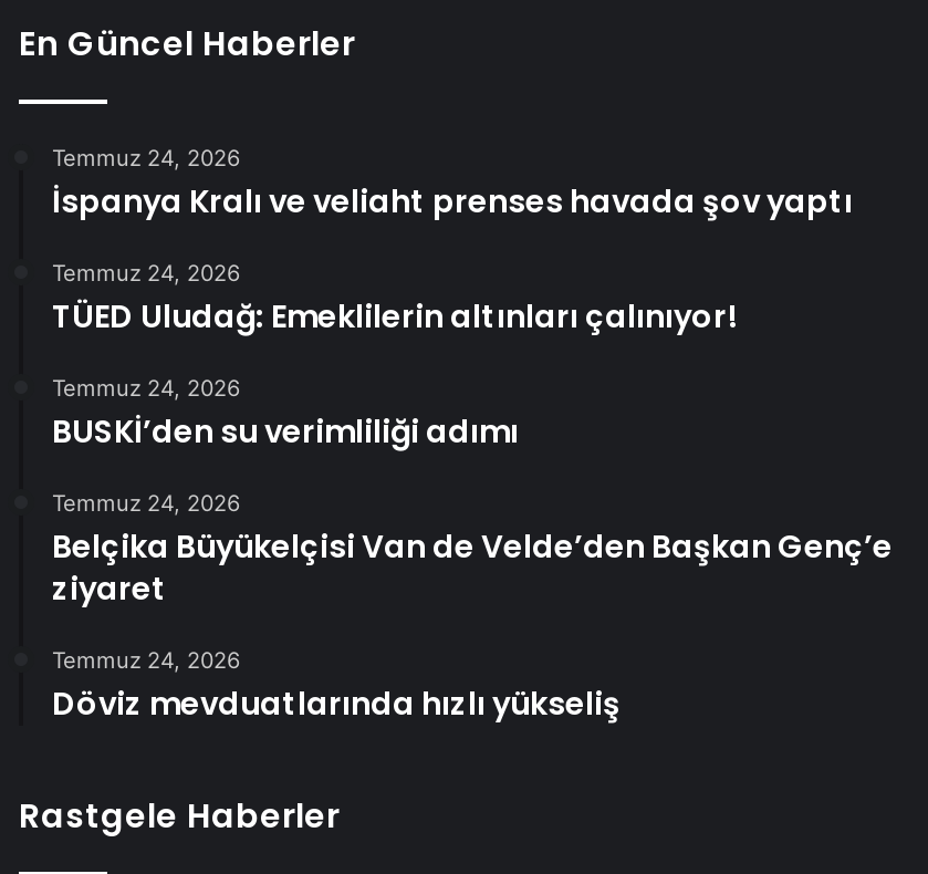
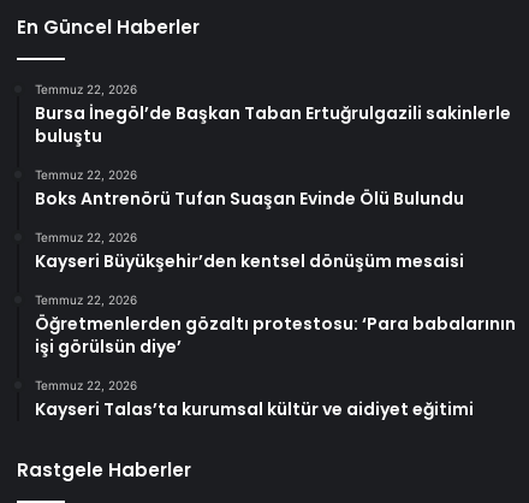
[52,143,853,222] Temmuz 24, 2026 | İspanya Kralı ve veliaht prenses havada şov yaptı -> [35,81,511,147] Temmuz 22, 2026 | Bursa İnegöl’de Başkan Taban Ertuğrulgazili sakinlerle | buluştu
[52,258,736,337] Temmuz 24, 2026 | TÜED Uludağ: Emeklilerin altınları çalınıyor! -> [35,167,464,210] Temmuz 22, 2026 | Boks Antrenörü Tufan Suaşan Evinde Ölü Bulundu
[52,373,519,452] Temmuz 24, 2026 | BUSKİ’den su verimliliği adımı -> [35,229,464,273] Temmuz 22, 2026 | Kayseri Büyükşehir’den kentsel dönüşüm mesaisi
[52,488,893,610] Temmuz 24, 2026 | Belçika Büyükelçisi Van de Velde’den Başkan Genç’e | ziyaret -> [35,292,516,358] Temmuz 22, 2026 | Öğretmenlerden gözaltı protestosu: ‘Para babalarının | işi görülsün diye’
[52,645,621,725] Temmuz 24, 2026 | Döviz mevduatlarında hızlı yükseliş -> [35,377,474,421] Temmuz 22, 2026 | Kayseri Talas’ta kurumsal kültür ve aidiyet eğitimi

